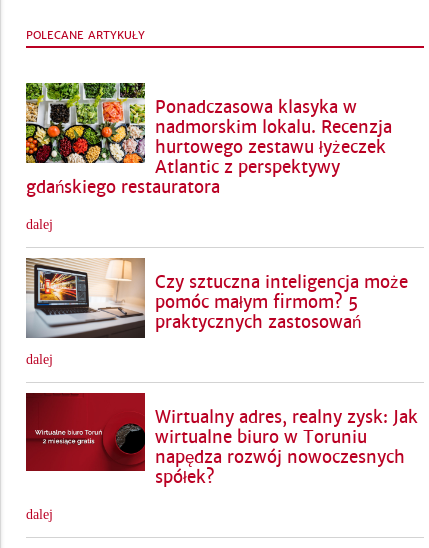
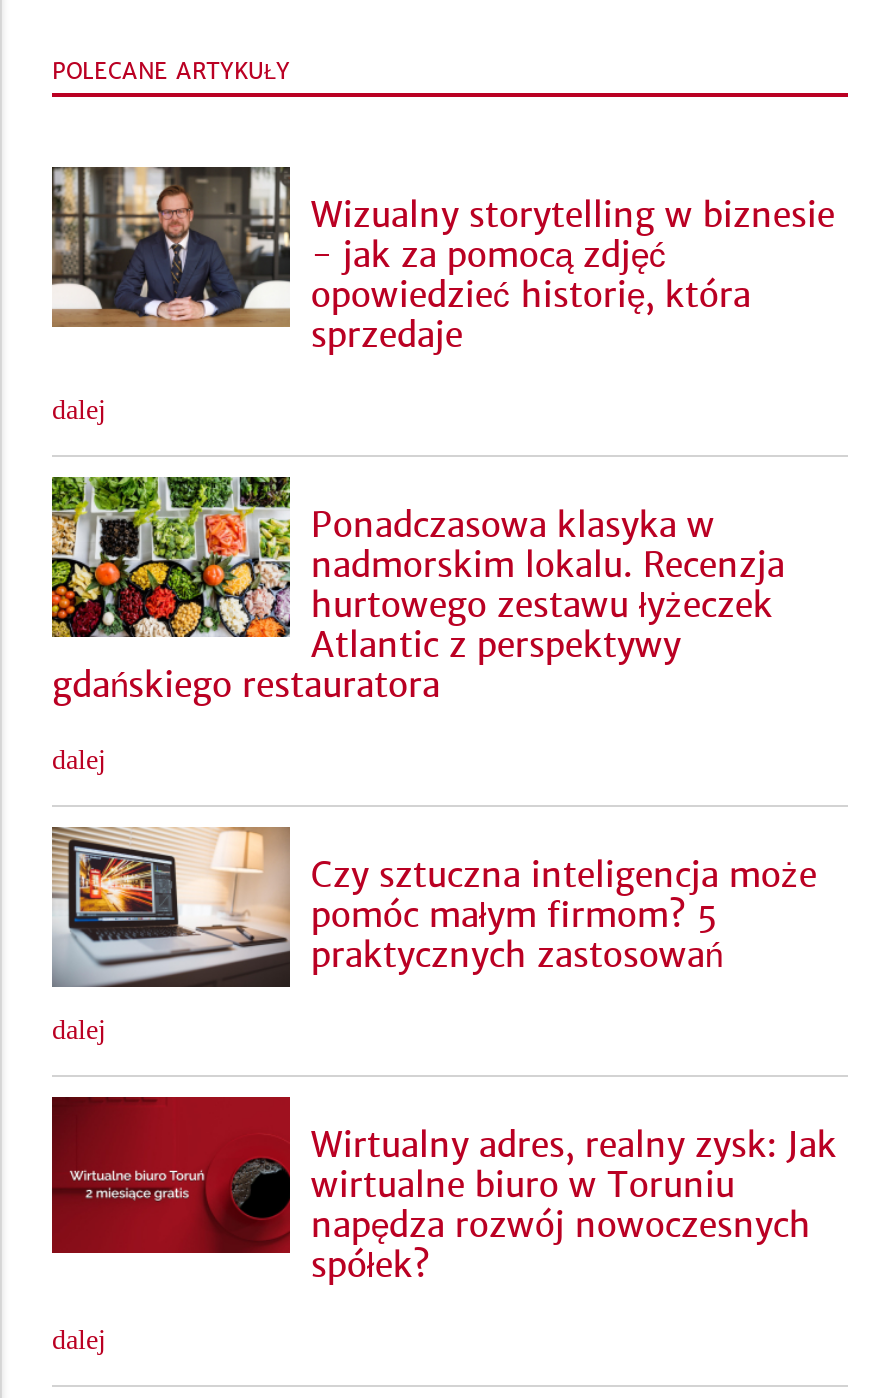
none -> [50,165,835,425] [image] | Wizualny storytelling w biznesie | - jak za pomocą zdjęć | opowiedzieć historię, która | sprzedaje | dalej

